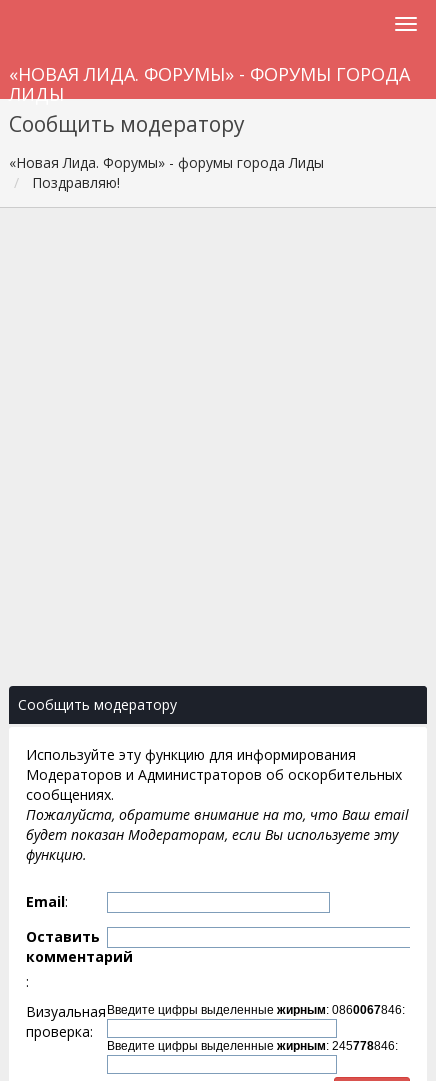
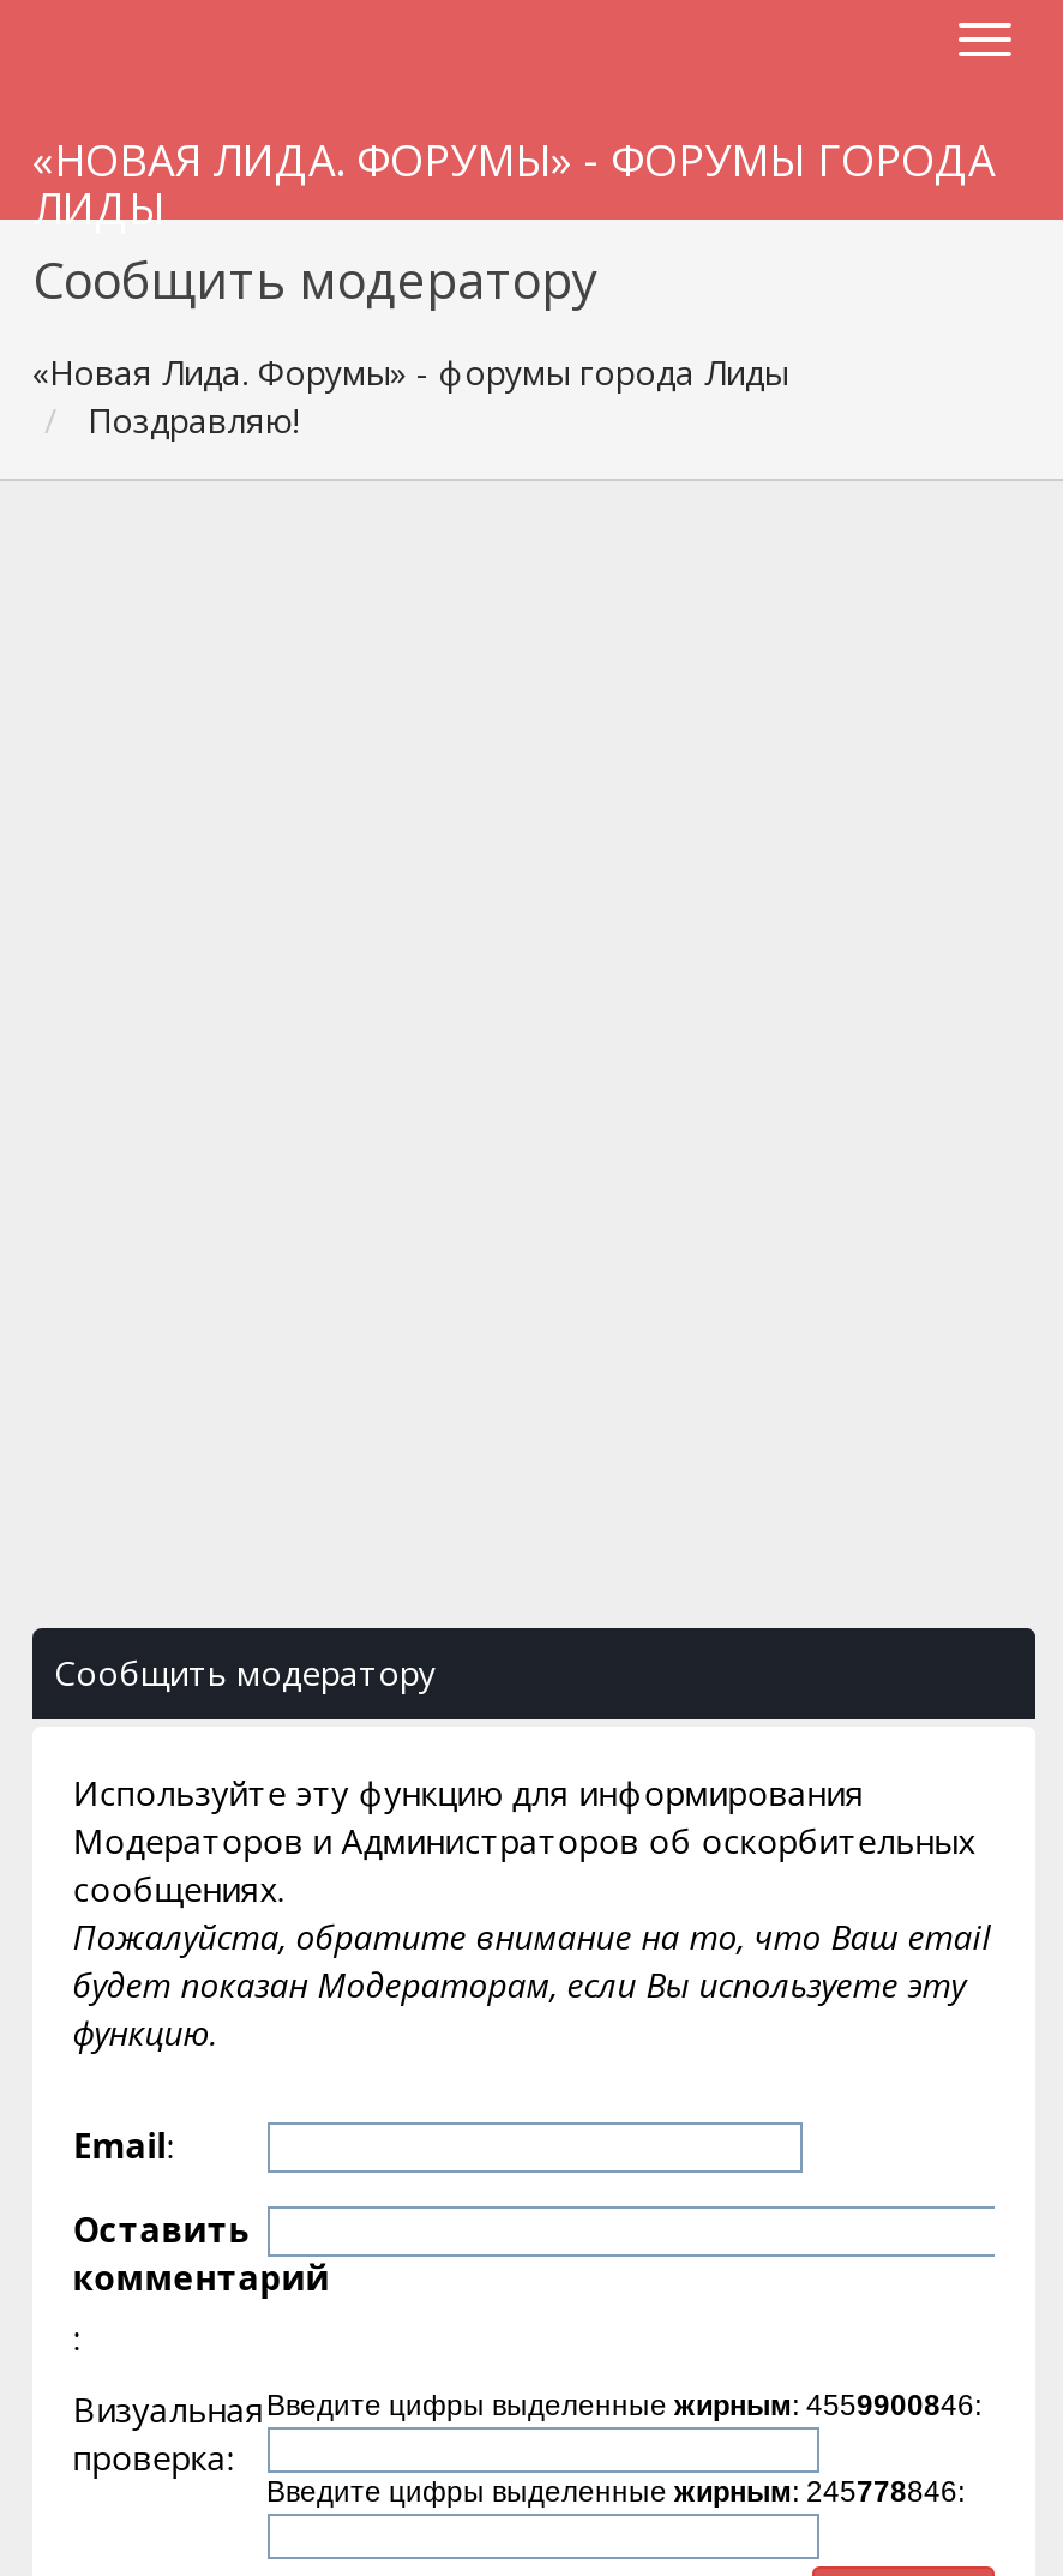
[106,1003,404,1017] Введите цифры выделенные жирным: 0860067846: -> [266,2388,981,2422] Введите цифры выделенные жирным: 4559900846:

